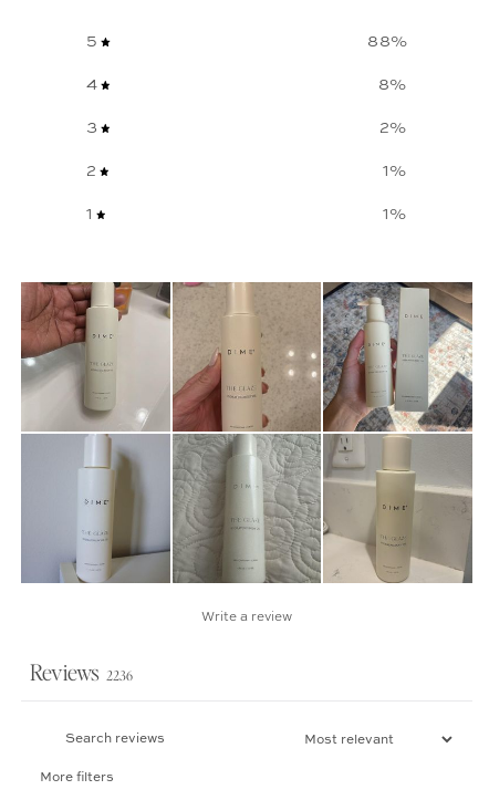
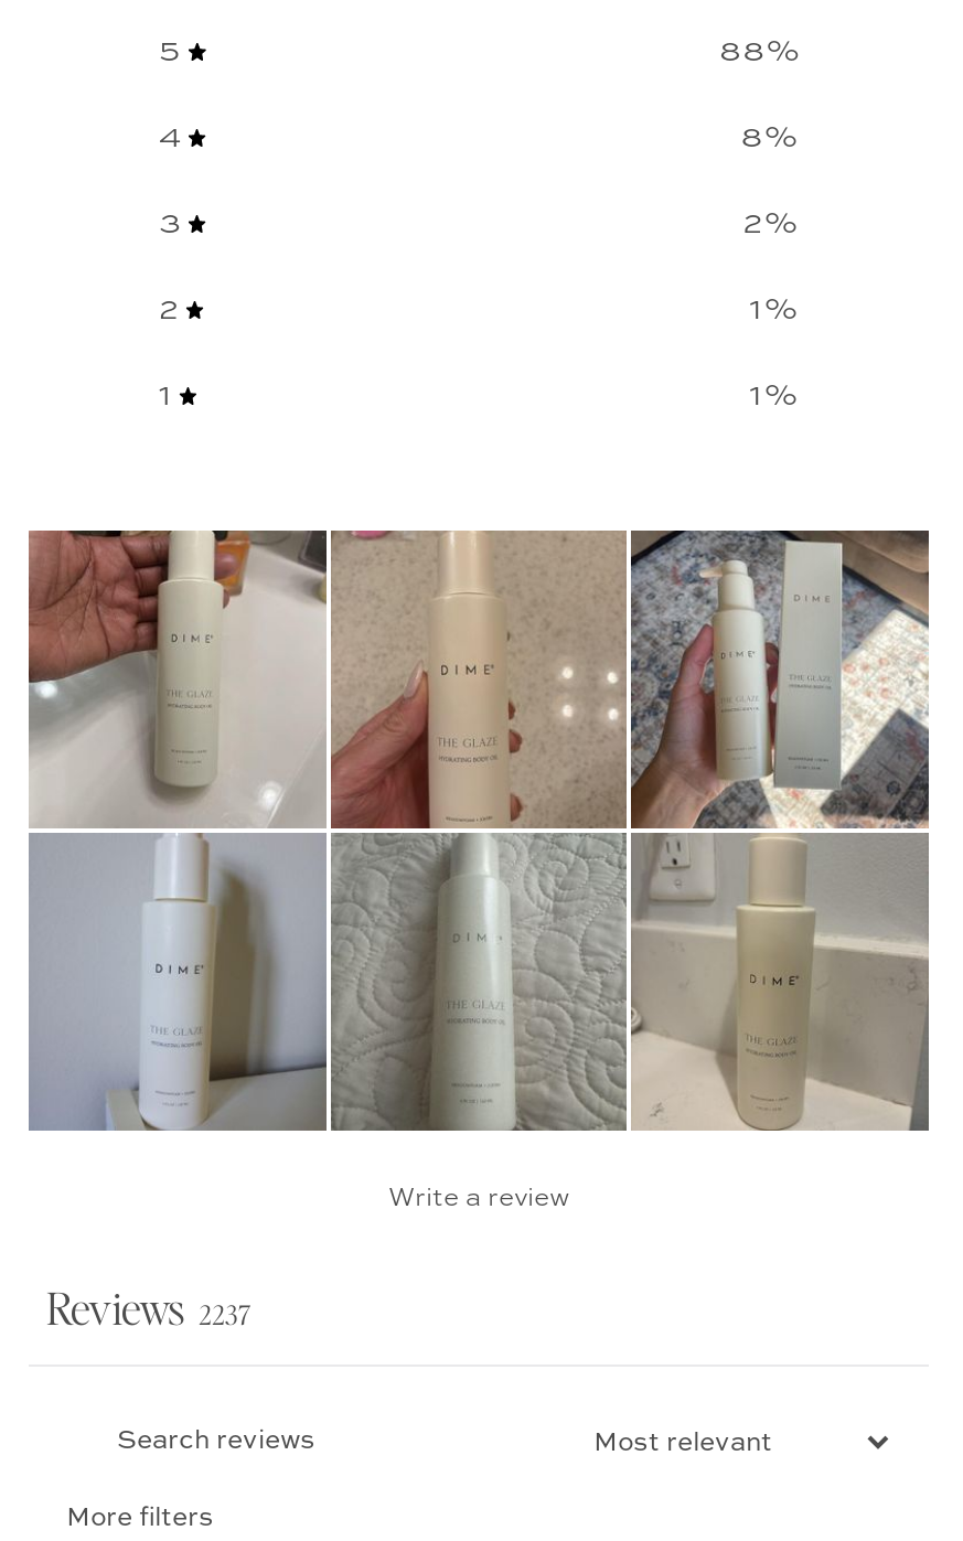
[30,657,133,686] Reviews 2236 -> [46,1278,252,1335] Reviews 2237

